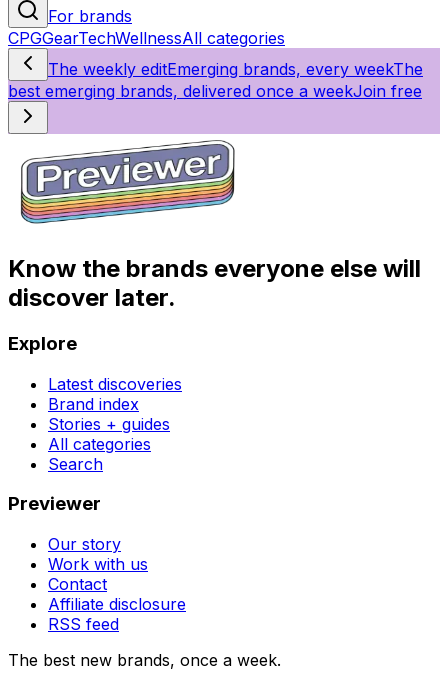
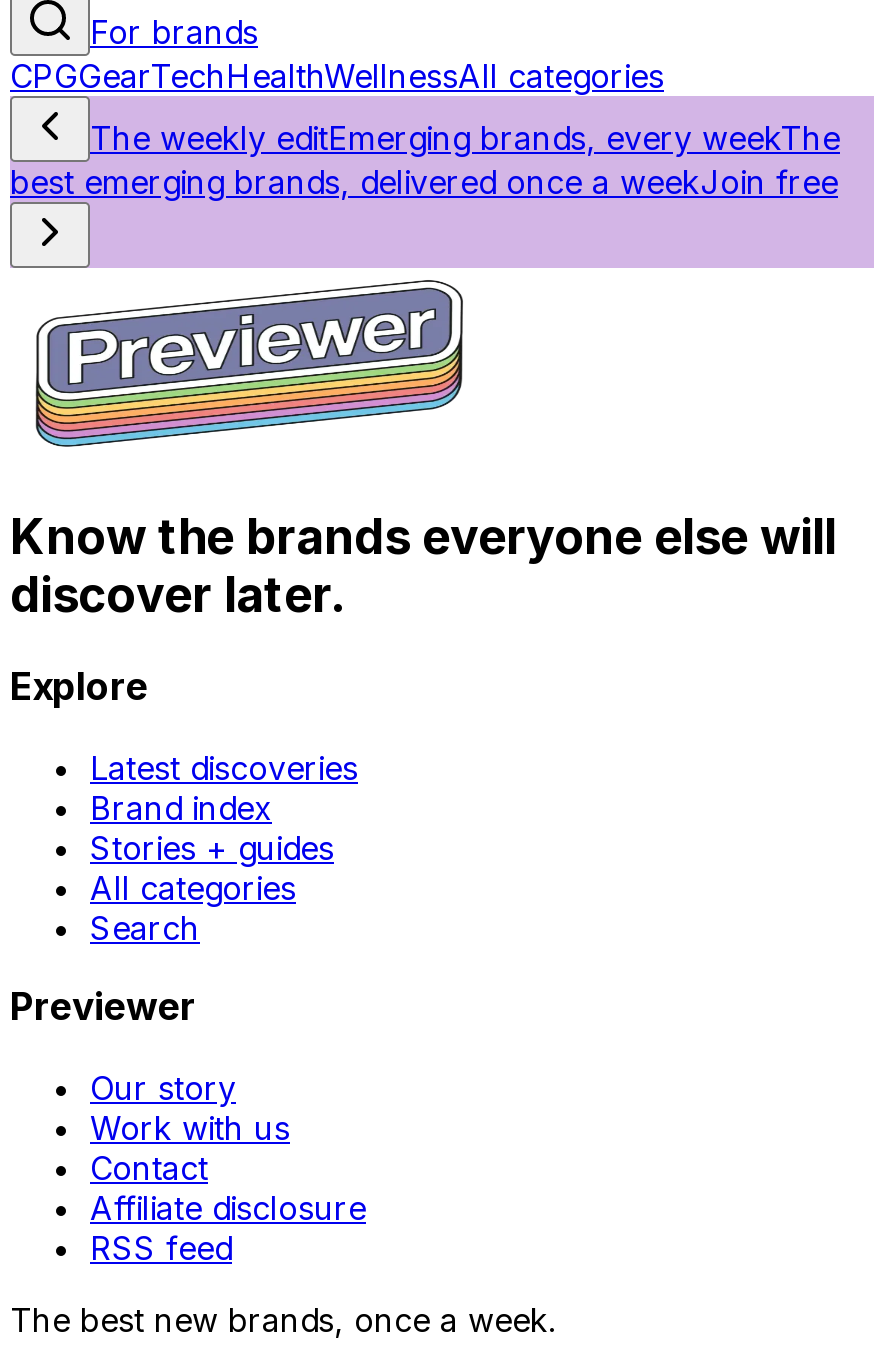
[8,28,285,48] CPGGearTechWellnessAll categories -> [10,56,664,96] CPGGearTech HealthWellnessAll categories

